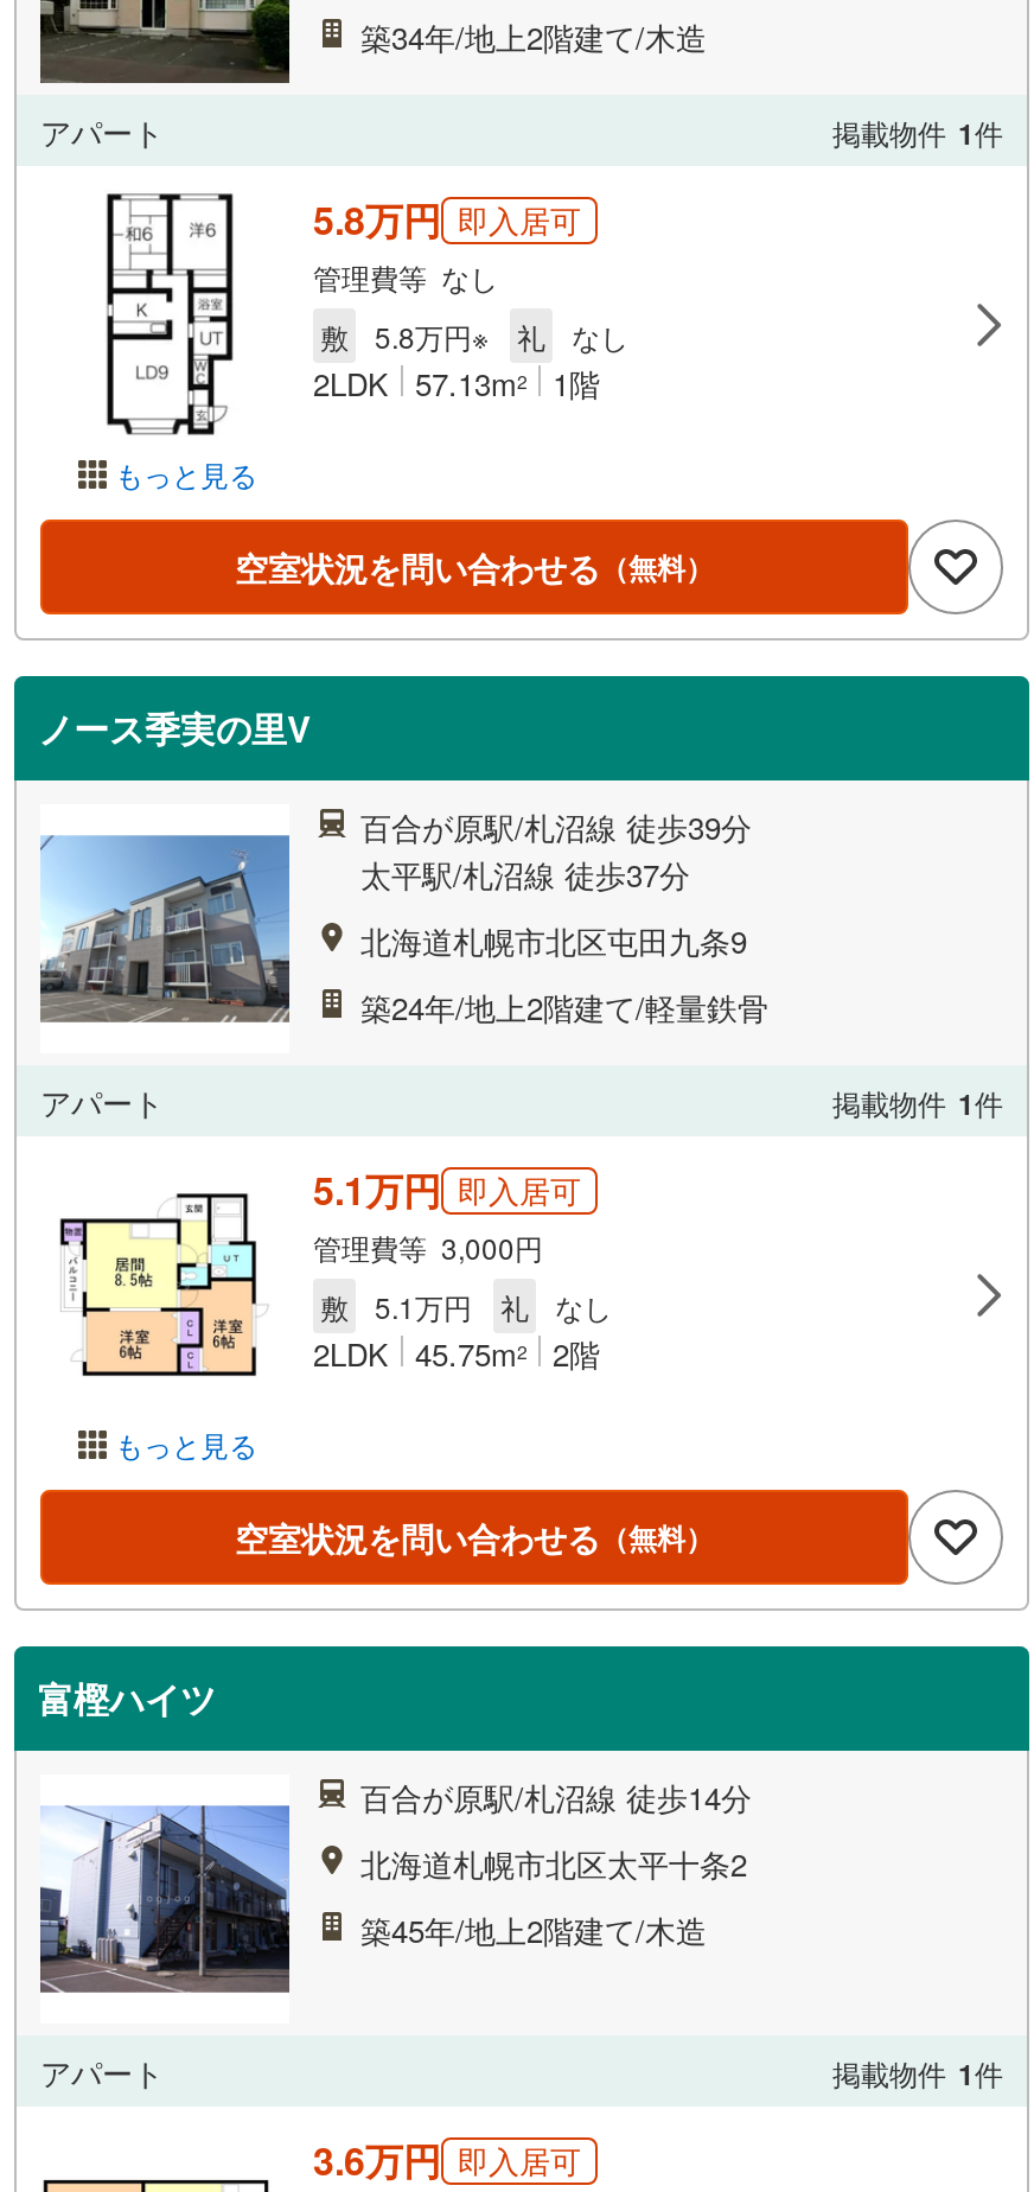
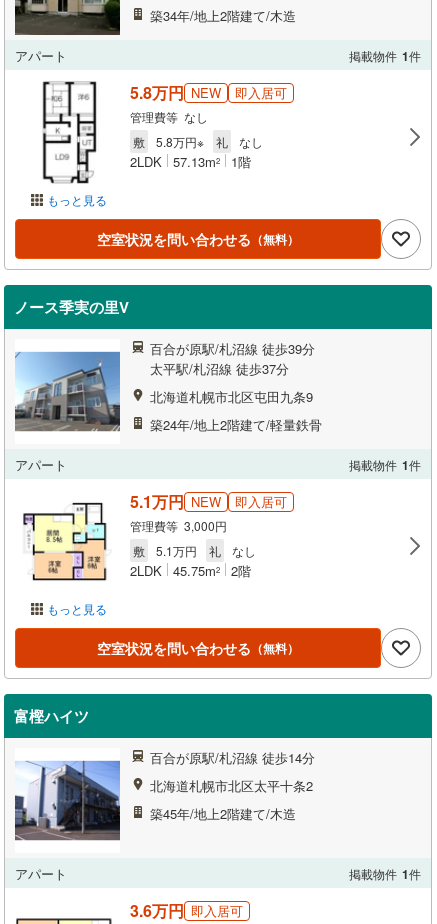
[313,192,581,247] 5.8万円 即入居可 -> [130,81,287,104] 5.8万円 NEW | 即入居可
[313,1162,581,1217] 5.1万円 即入居可 -> [130,490,287,513] 5.1万円 NEW | 即入居可

